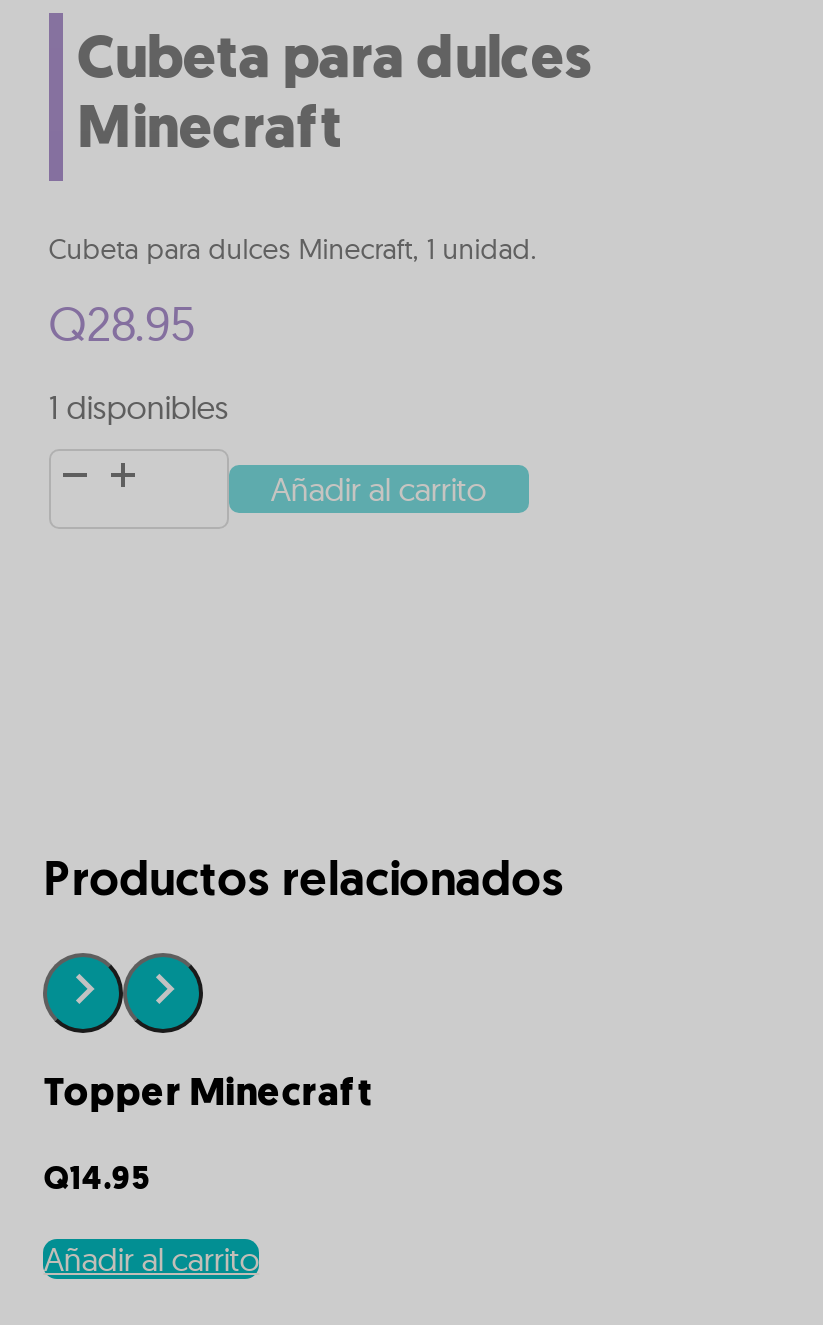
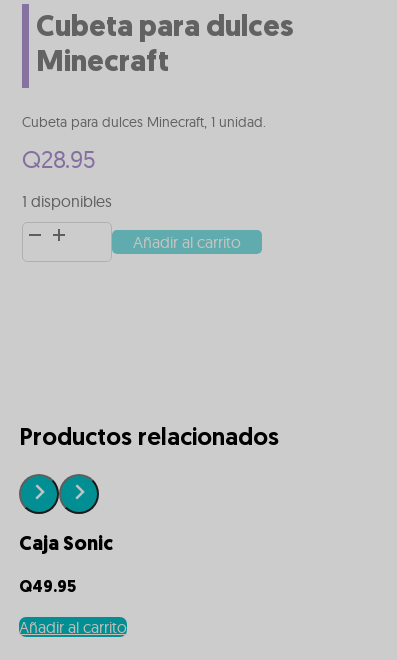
[43,1075,373,1115] Topper Minecraft -> [19,535,113,555] Caja Sonic
[43,1165,149,1197] Q14.95 -> [19,580,76,596] Q49.95

